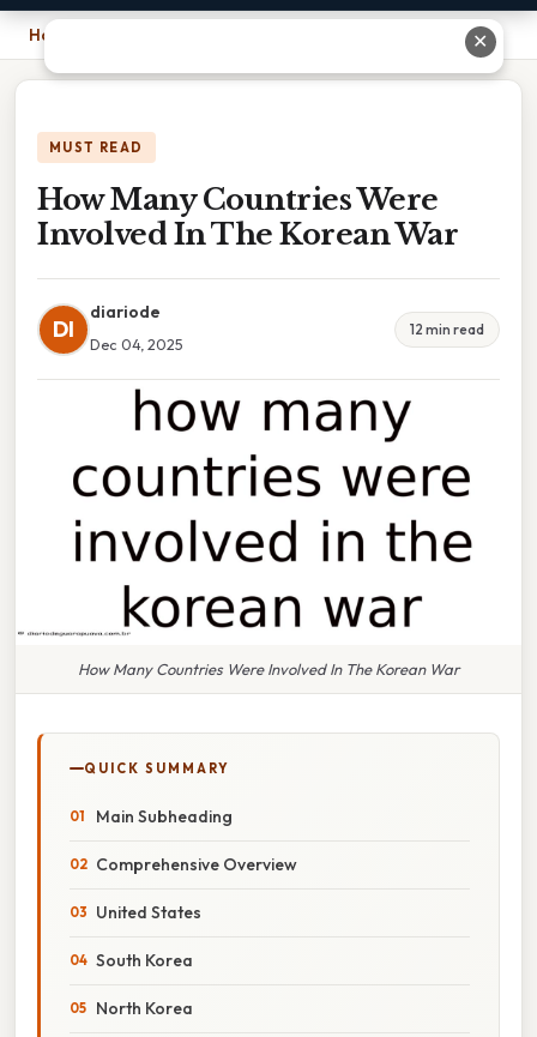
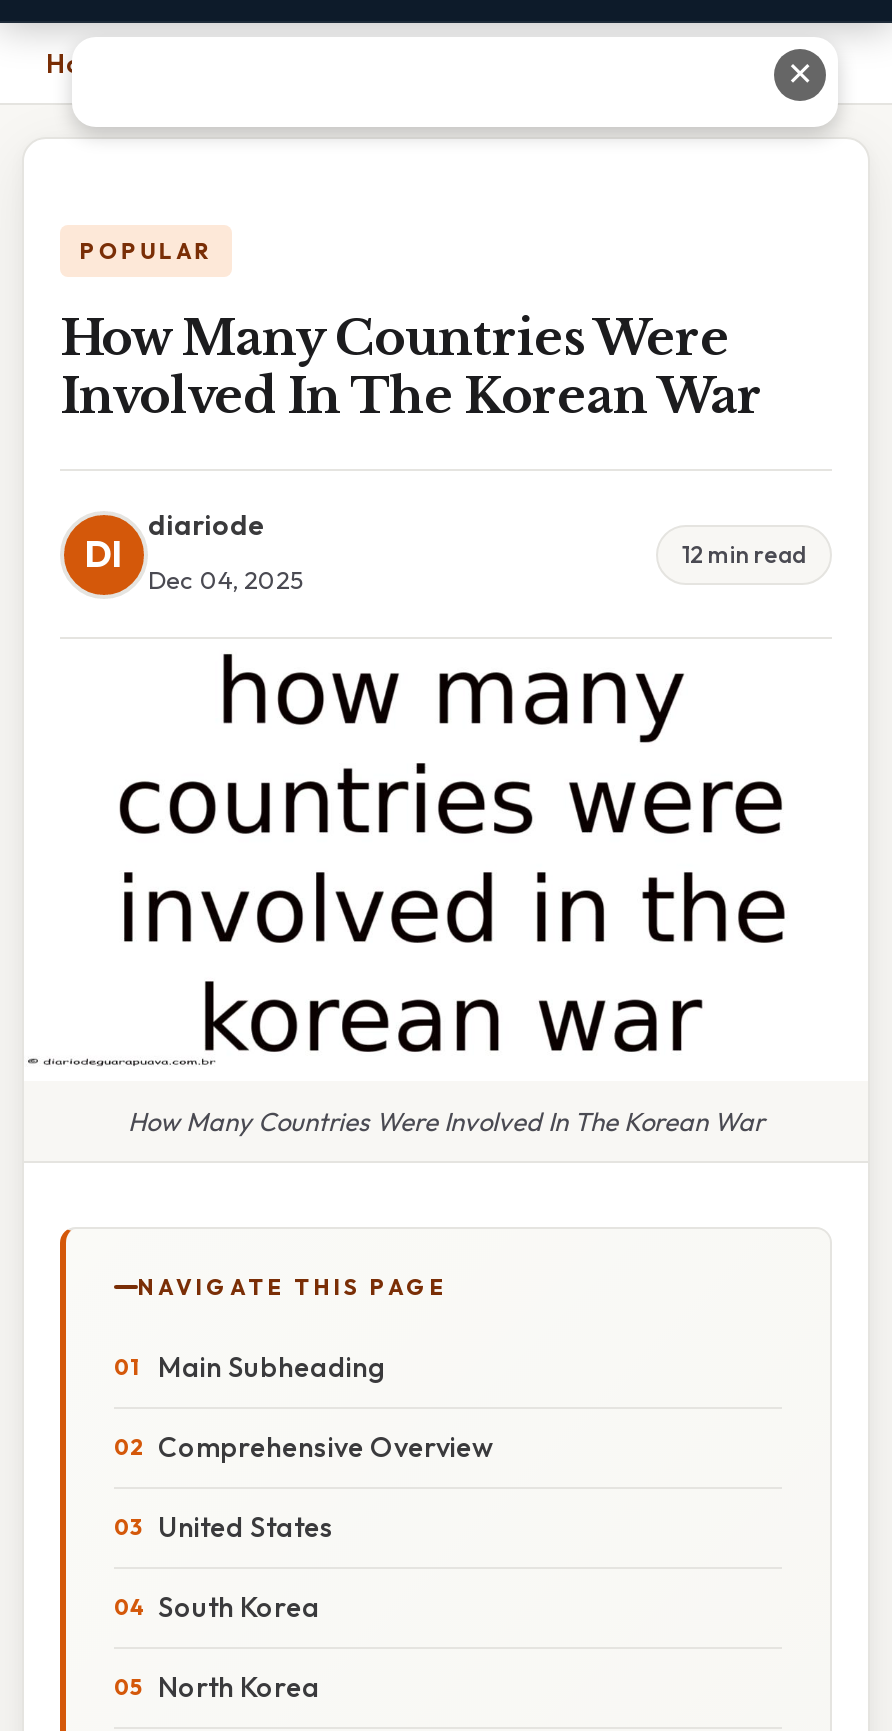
[49,139,143,156] MUST READ -> [80,237,212,265] POPULAR
[84,760,230,777] QUICK SUMMARY -> [138,1273,448,1301] NAVIGATE THIS PAGE

